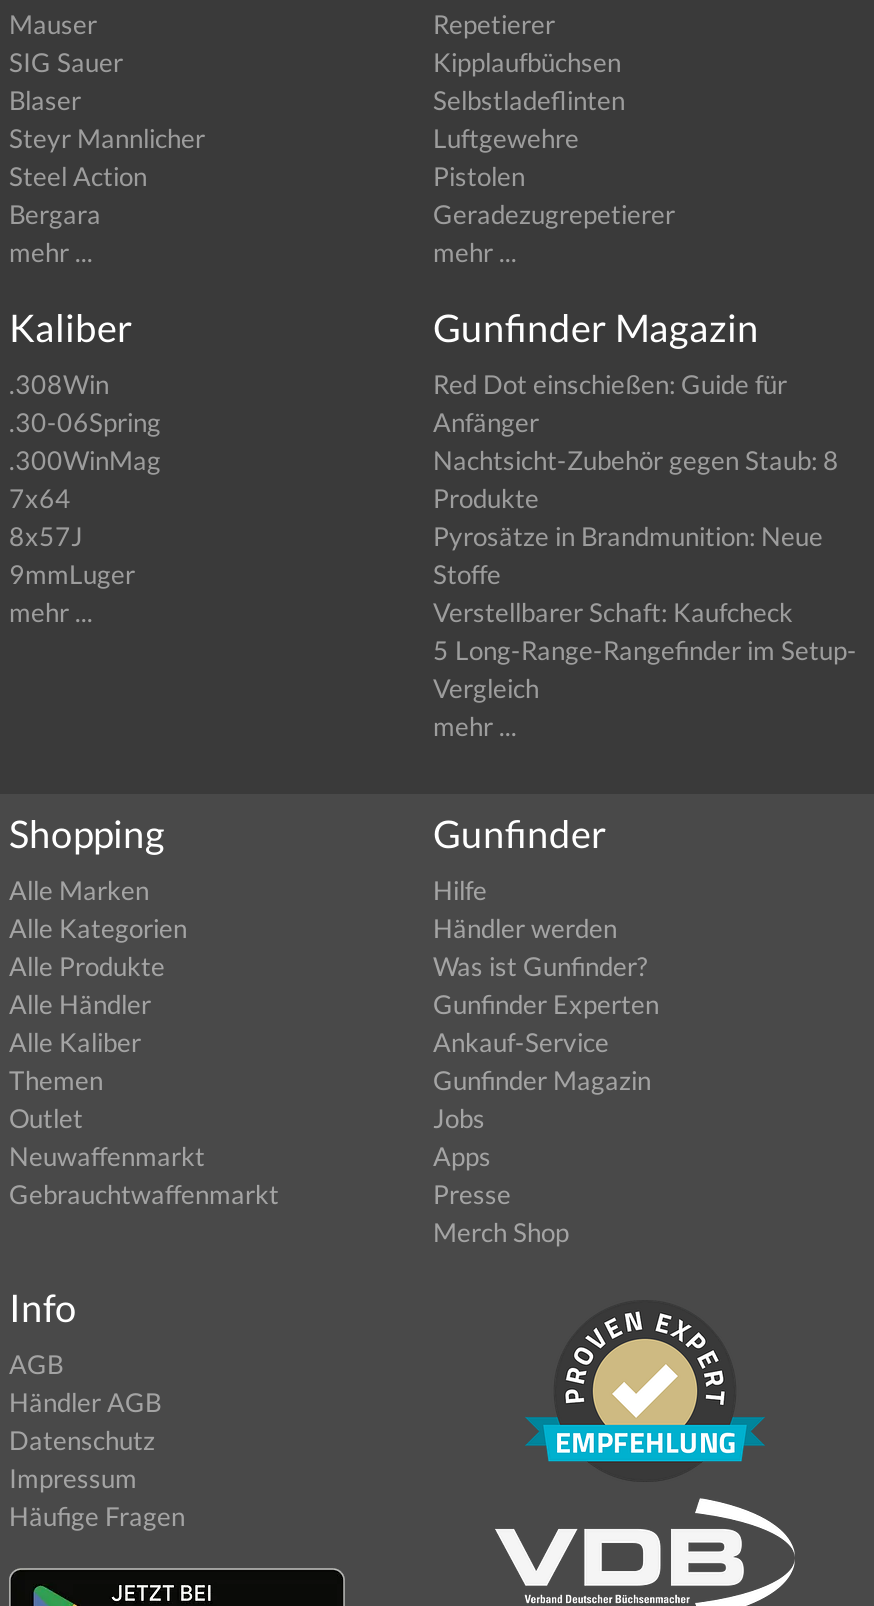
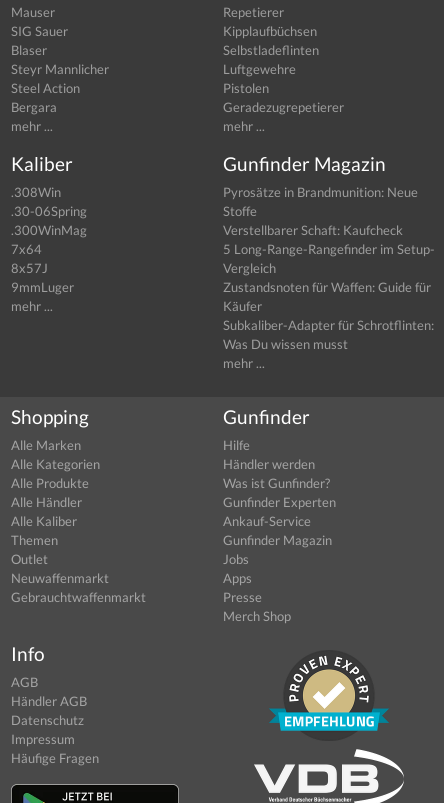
[433,369,839,515] Red Dot einschießen: Guide für | Anfänger | Nachtsicht-Zubehör gegen Staub: 8 | Produkte -> none
moved [433,521,857,705] -> [223,184,435,276]: Pyrosätze in Brandmunition: Neue | Stoffe | Verstellbarer Schaft: Kaufcheck | 5 Long-Range-Rangefinder im Setup- | Vergleich
none -> [223,279,434,352] Zustandsnoten für Waffen: Guide für | Käufer | Subkaliber-Adapter für Schrotflinten: | Was Du wissen musst

